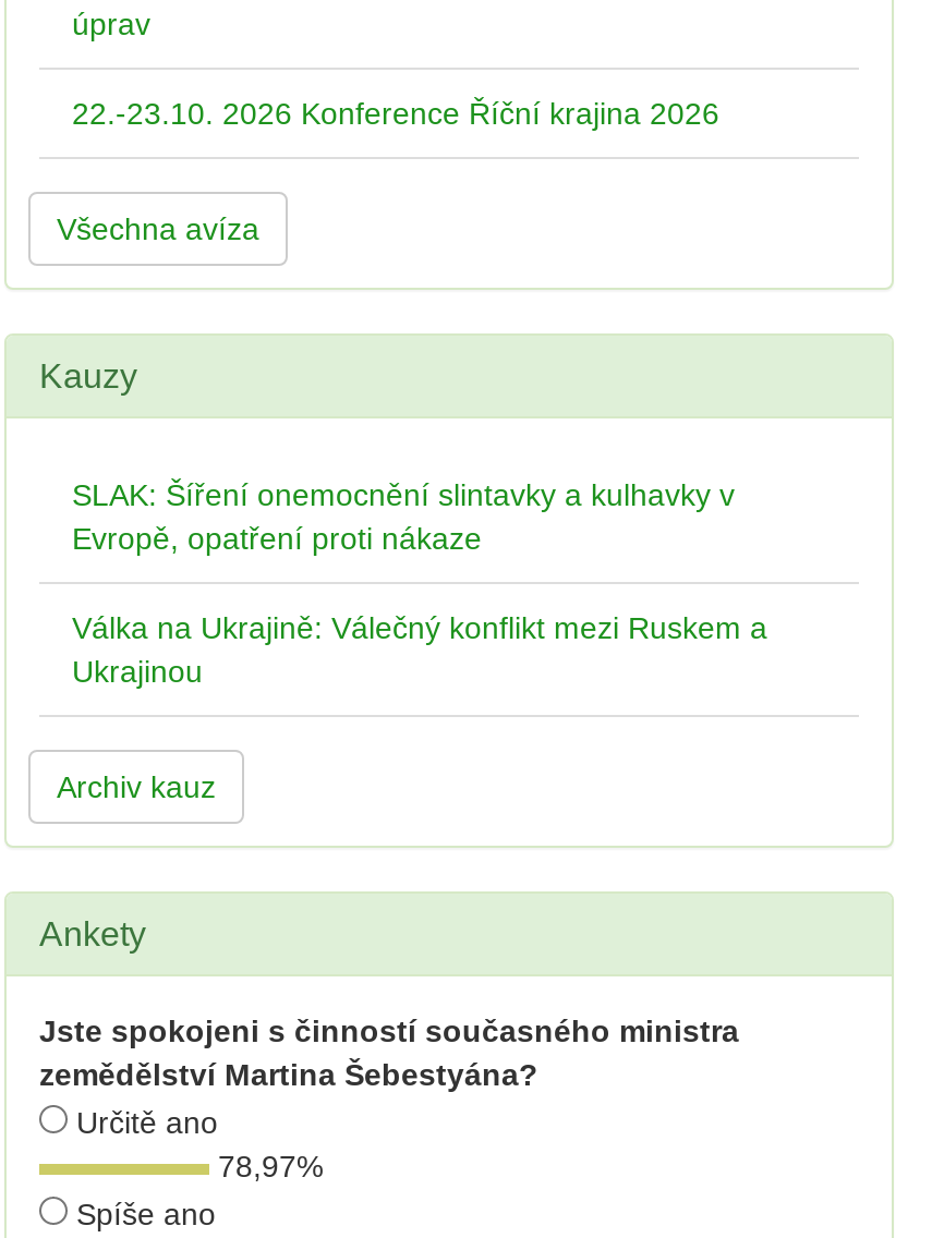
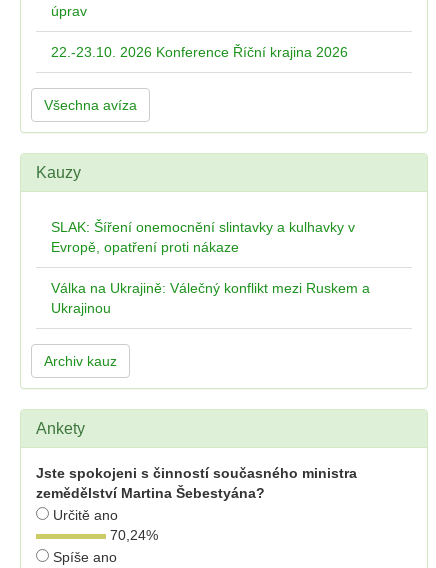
[209,1149,323,1184] 78,97% -> [106,527,158,543] 70,24%

